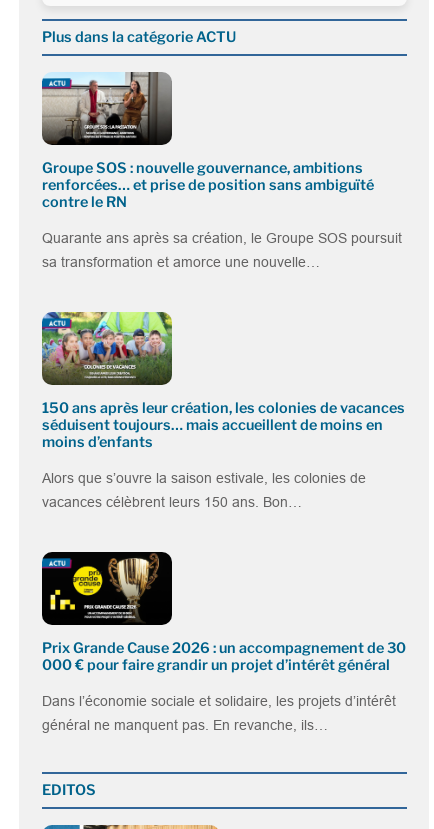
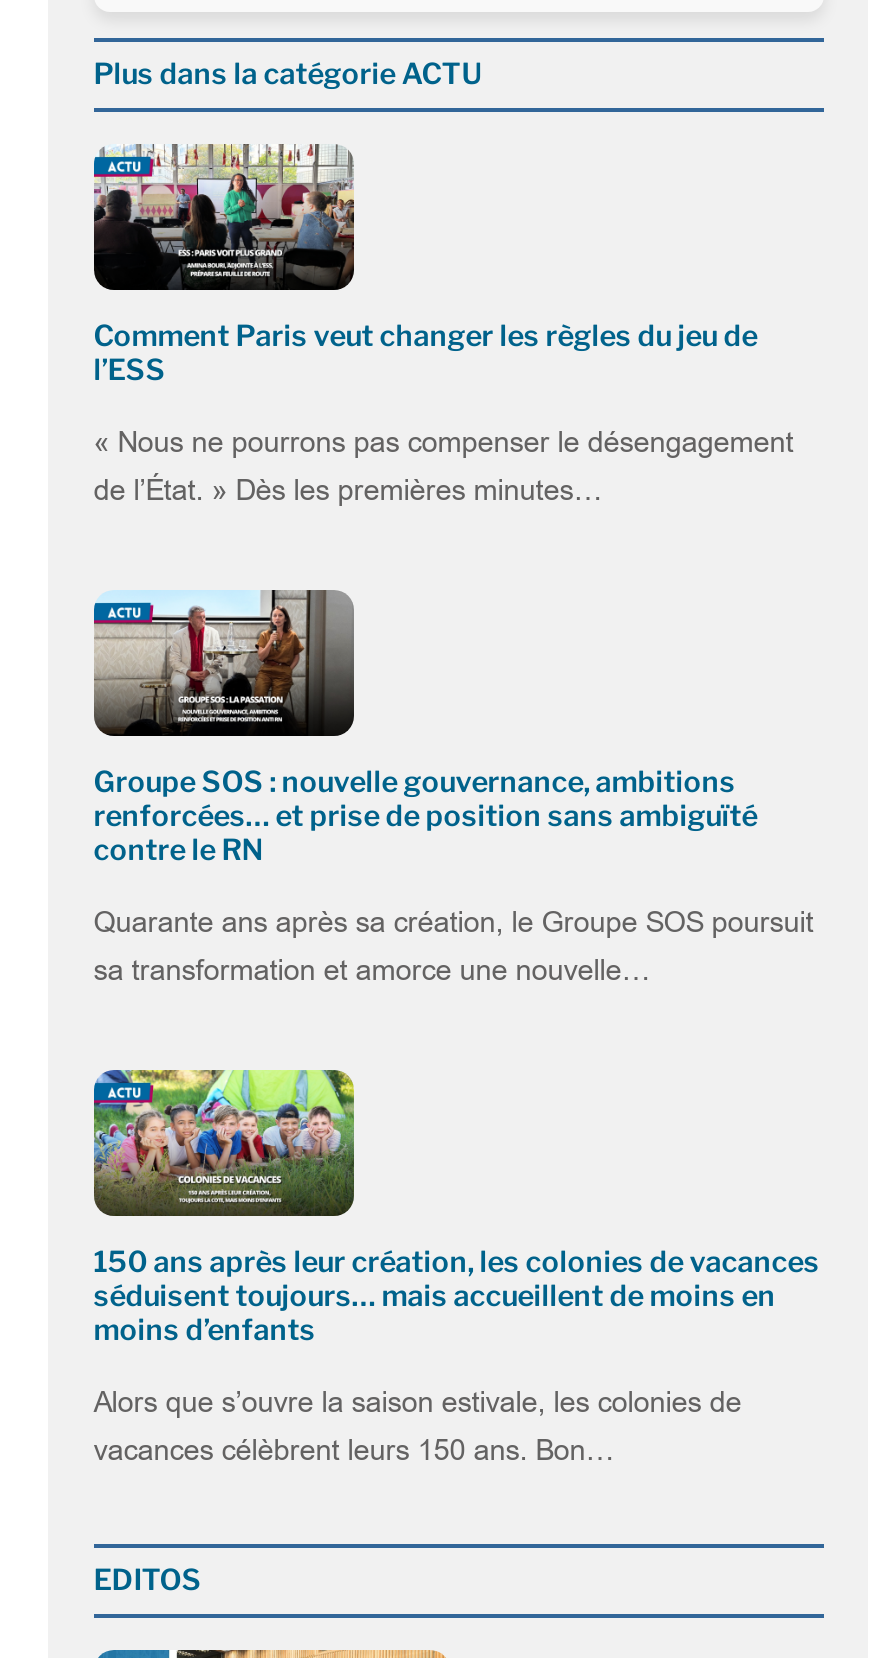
none -> [92,142,794,505] [image] | Comment Paris veut changer les règles du jeu de | l’ESS | « Nous ne pourrons pas compenser le désengagement | de l’État. » Dès les premières minutes…
moved [40,70,405,510] -> [90,586,820,1465]: [image] | Groupe SOS : nouvelle gouvernance, ambitions | renforcées… et prise de position sans ambiguïté | ... | Alors que s’ouvre la saison estivale, les colonies de | vacances célèbrent leurs 150 ans. Bon…
[41,549,406,732] [image] | Prix Grande Cause 2026 : un accompagnement de 30 | 000 € pour faire grandir un projet d’intérêt général | Dans l’économie sociale et solidaire, les projets d’intérêt | général ne manquent pas. En revanche, ils… -> none

